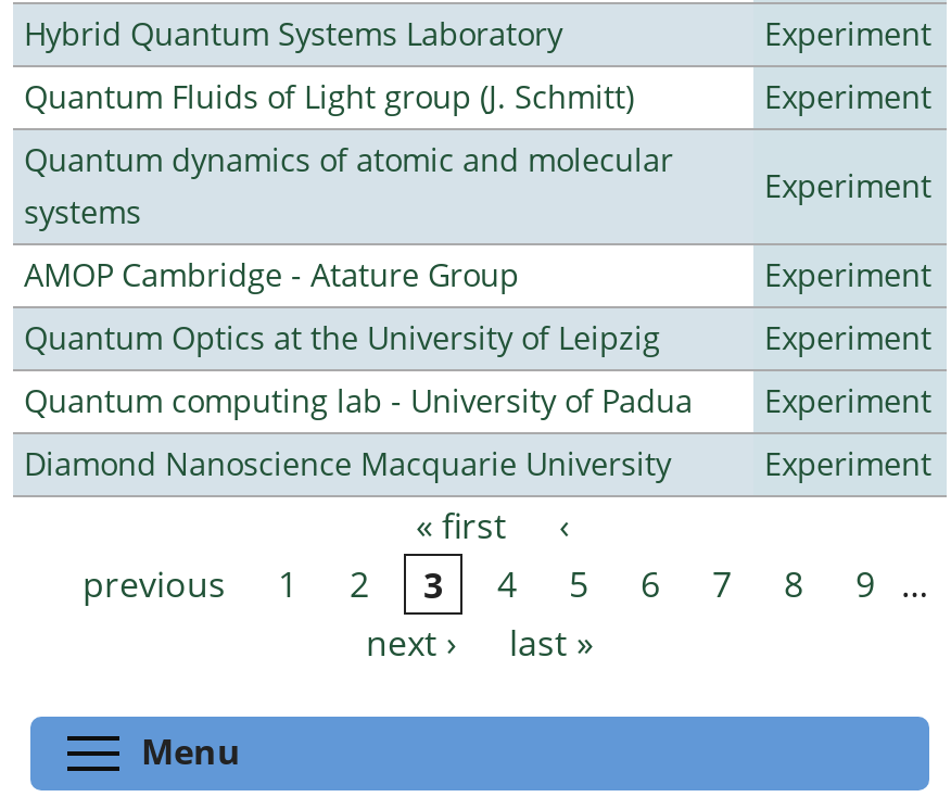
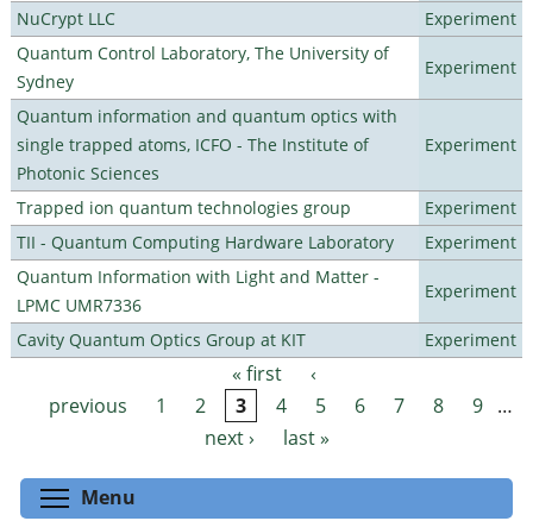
[24,13,562,54] Hybrid Quantum Systems Laboratory -> [17,7,115,30] NuCrypt LLC
[24,76,634,117] Quantum Fluids of Light group (J. Schmitt) -> [17,42,389,93] Quantum Control Laboratory, The University of | Sydney
[24,139,673,232] Quantum dynamics of atomic and molecular | systems -> [17,105,397,184] Quantum information and quantum optics with | single trapped atoms, ICFO - The Institute of | Photonic Sciences
[24,254,519,295] AMOP Cambridge - Atature Group -> [17,196,351,219] Trapped ion quantum technologies group
[24,317,660,358] Quantum Optics at the University of Leipzig -> [17,231,394,253] TII - Quantum Computing Hardware Laboratory
[24,380,693,421] Quantum computing lab - University of Padua -> [17,265,380,316] Quantum Information with Light and Matter - | LPMC UMR7336
[24,443,671,484] Diamond Nanoscience Macquarie University -> [17,328,306,351] Cavity Quantum Optics Group at KIT

